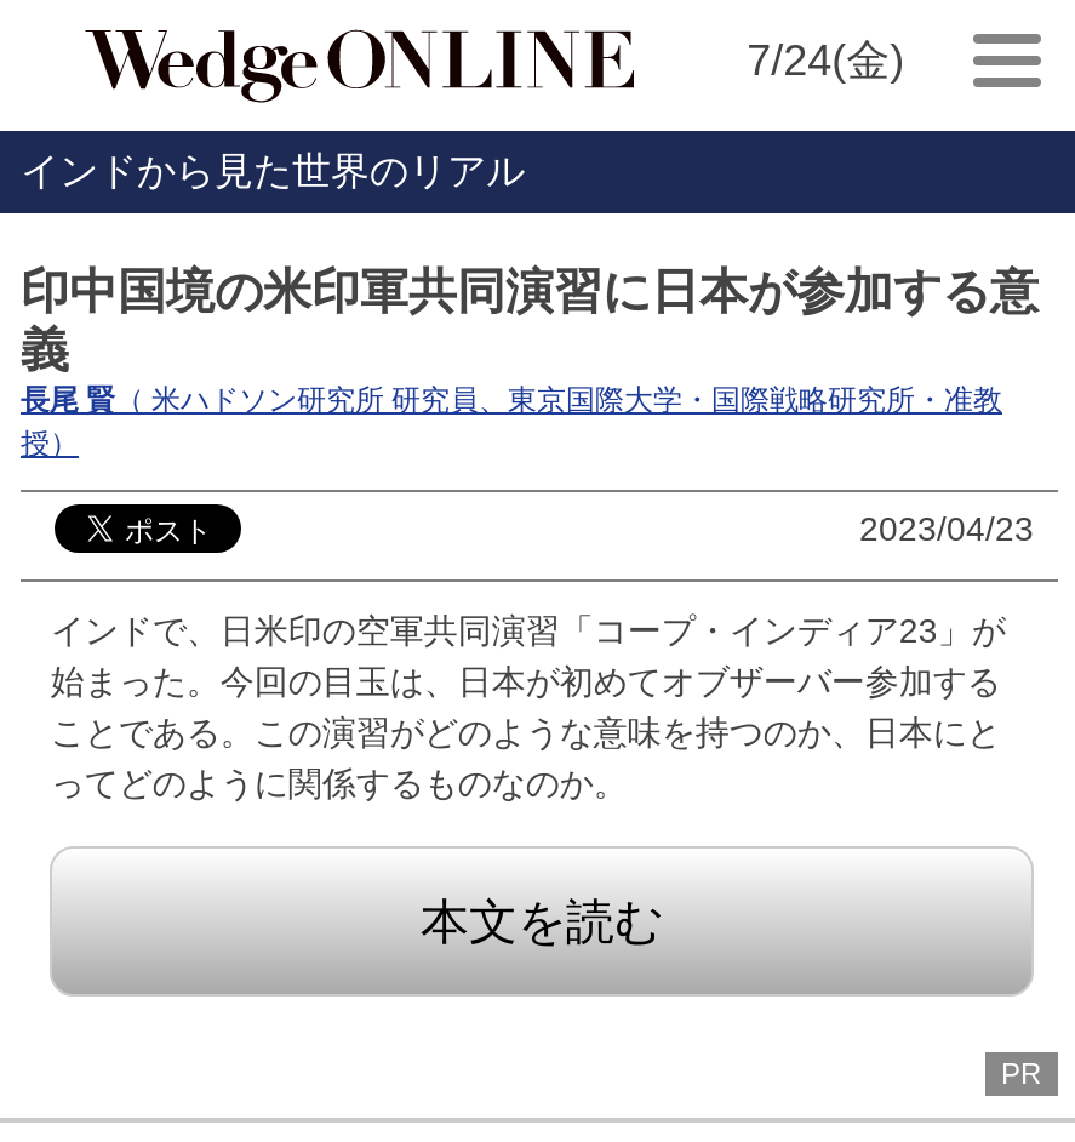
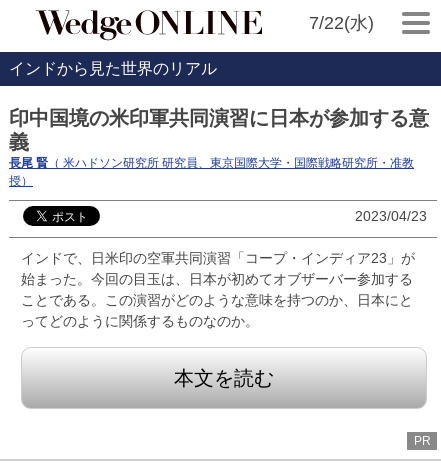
[747,36,904,85] 7/24(金) -> [309,13,374,33] 7/22(水)

